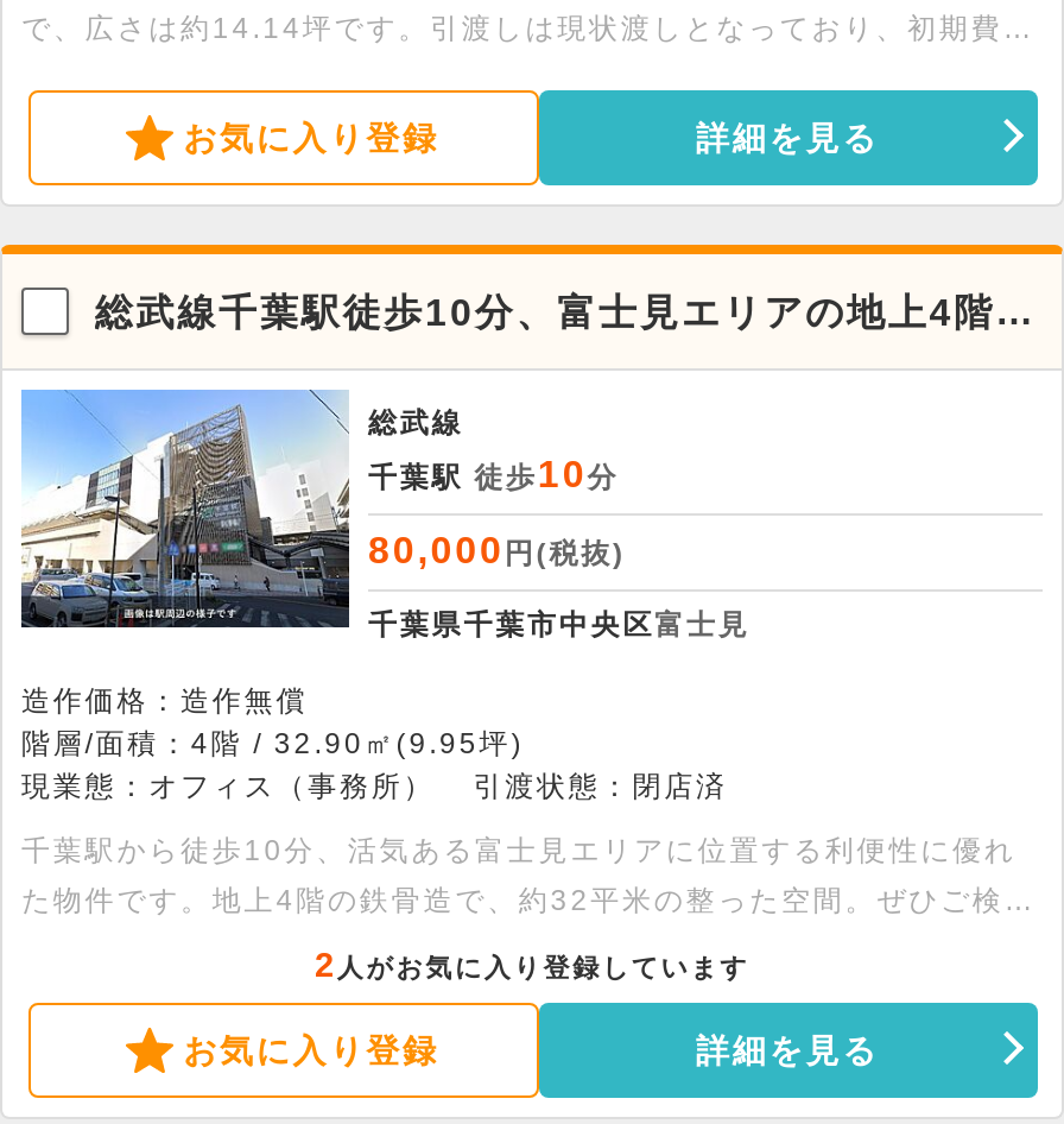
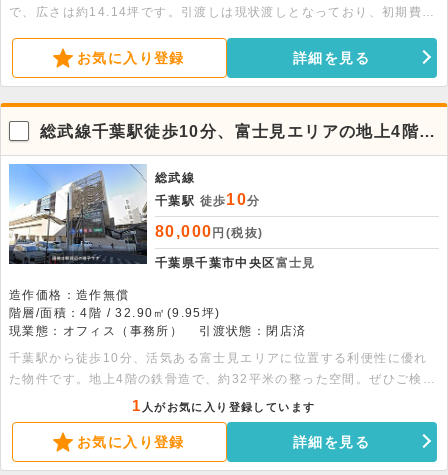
[315,946,749,984] 2人がお気に入り登録しています -> [132,398,315,414] 1人がお気に入り登録しています

